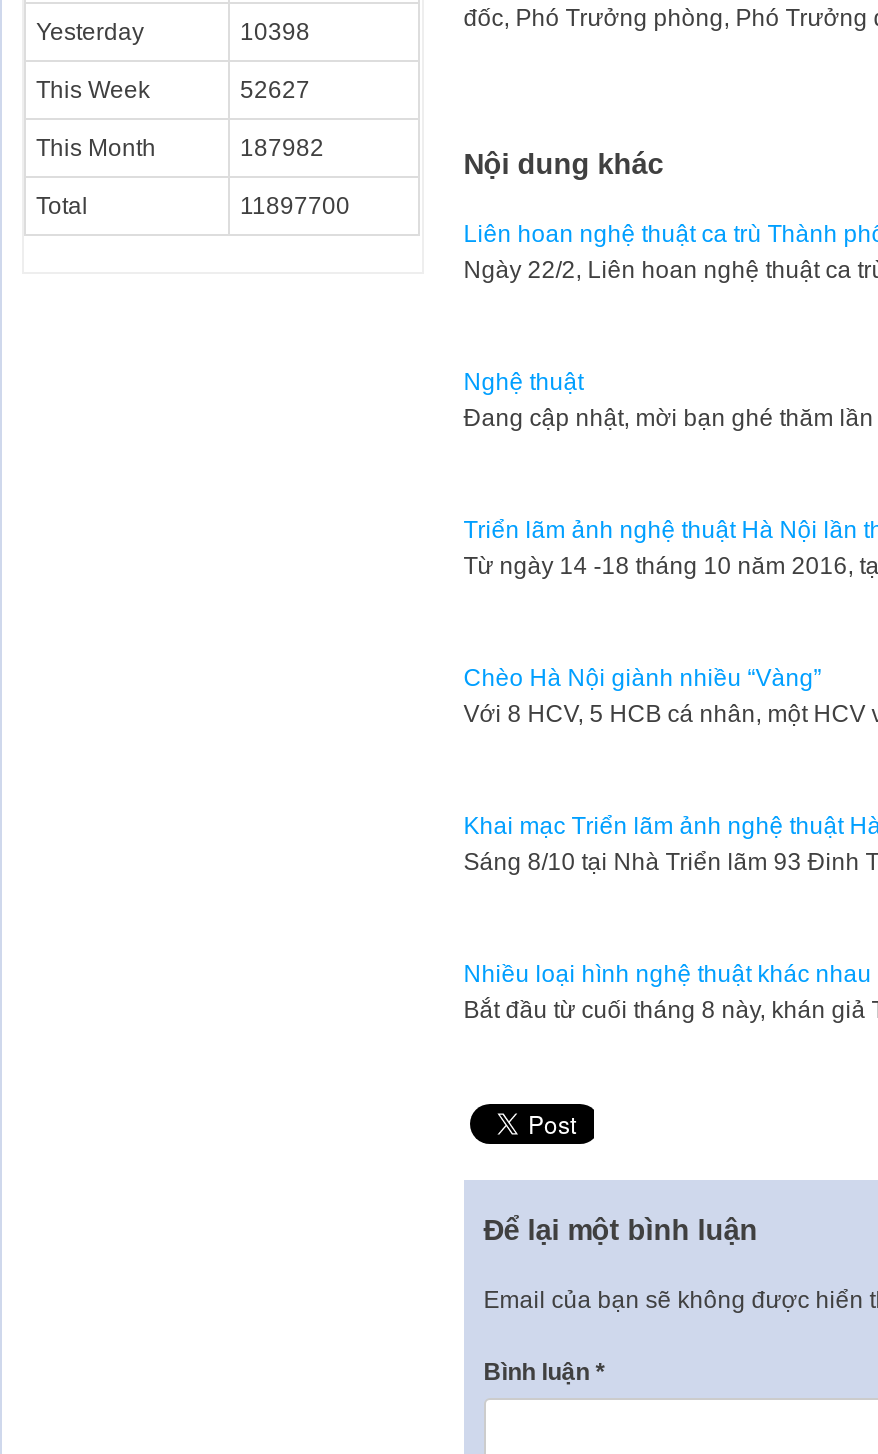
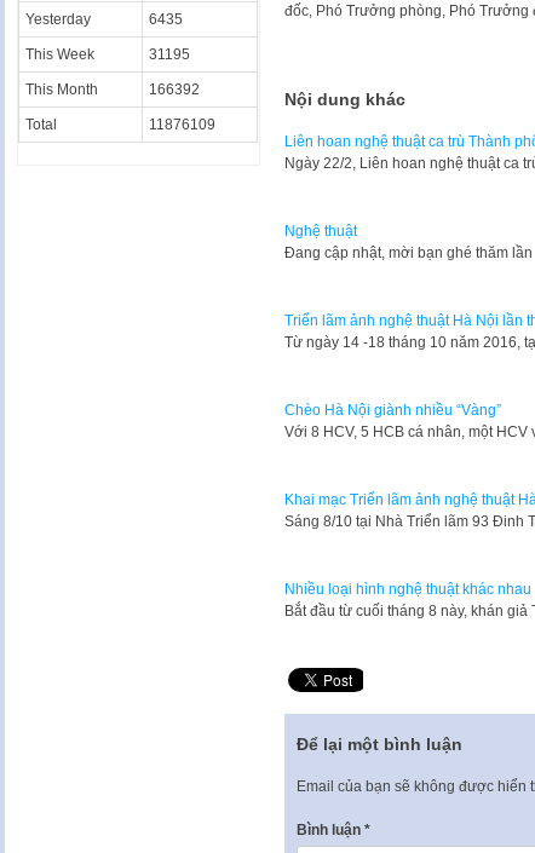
[240,18,310,46] 10398 -> [149,11,183,28] 6435
[240,76,310,104] 52627 -> [149,46,190,63] 31195
[240,134,324,162] 187982 -> [149,81,200,98] 166392
[240,192,350,220] 11897700 -> [149,116,215,133] 11876109

